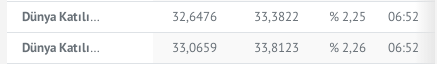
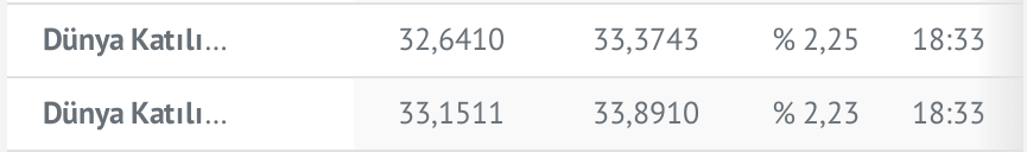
[171,8,216,25] 32,6476 -> [398,19,505,59] 32,6410
[253,8,298,25] 33,3822 -> [592,19,699,59] 33,3743
[388,8,419,25] 06:52 -> [912,19,985,59] 18:33
[171,39,216,56] 33,0659 -> [398,93,505,133] 33,1511
[253,39,298,56] 33,8123 -> [592,93,699,133] 33,8910
[329,39,366,56] % 2,26 -> [772,93,860,133] % 2,23
[388,39,419,56] 06:52 -> [912,93,985,133] 18:33

